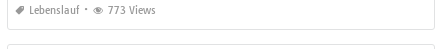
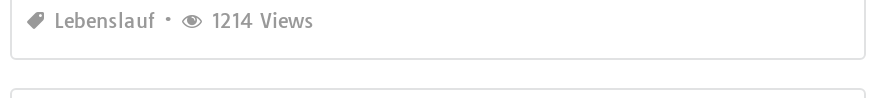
[108,3,156,16] 773 Views -> [212,7,314,33] 1214 Views

